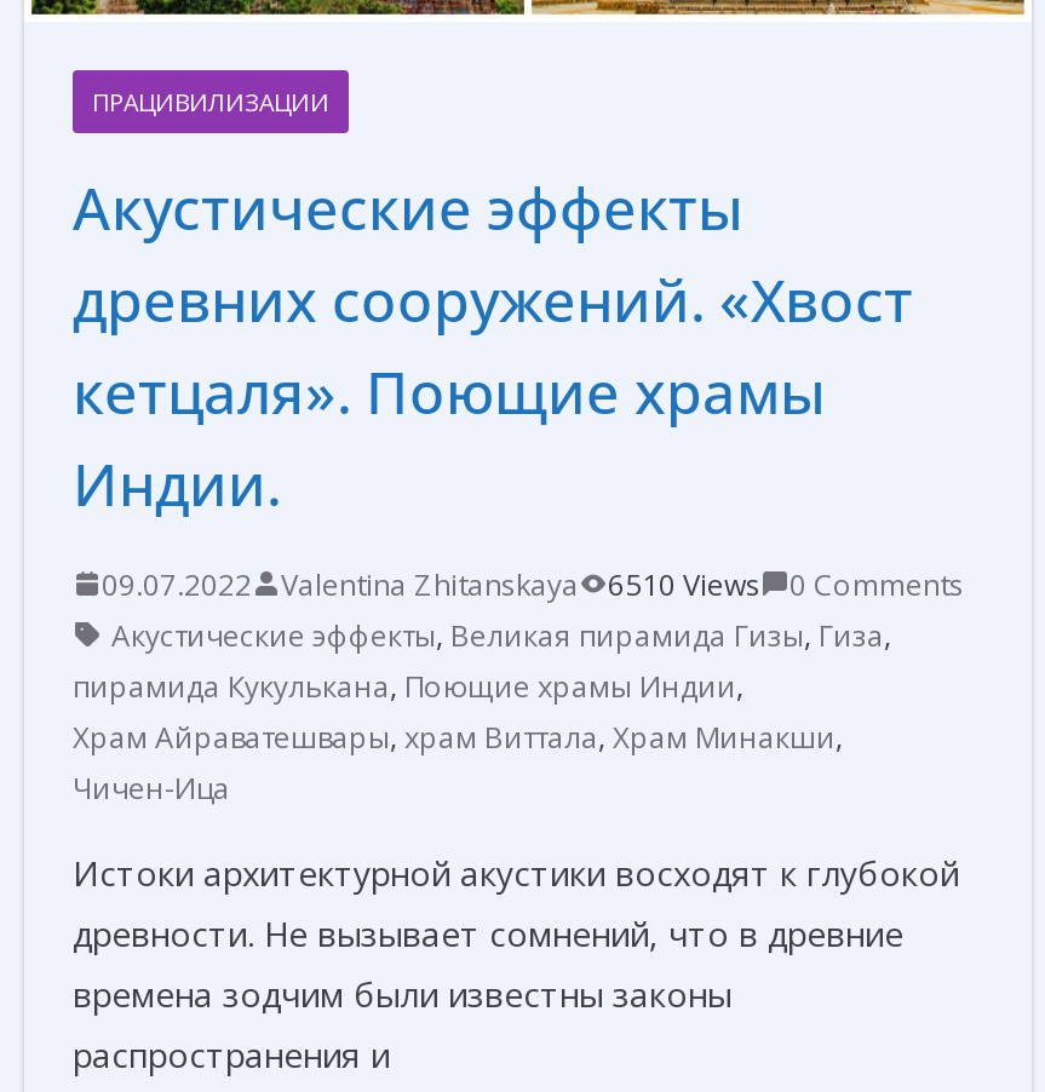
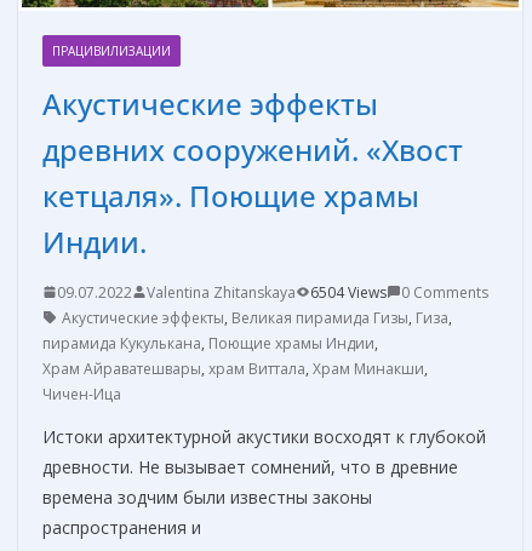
[102,564,964,605] 09.07.2022 Valentina Zhitanskaya 6510 Views 0 Comments -> [57,282,488,303] 09.07.2022 Valentina Zhitanskaya 6504 Views 0 Comments

